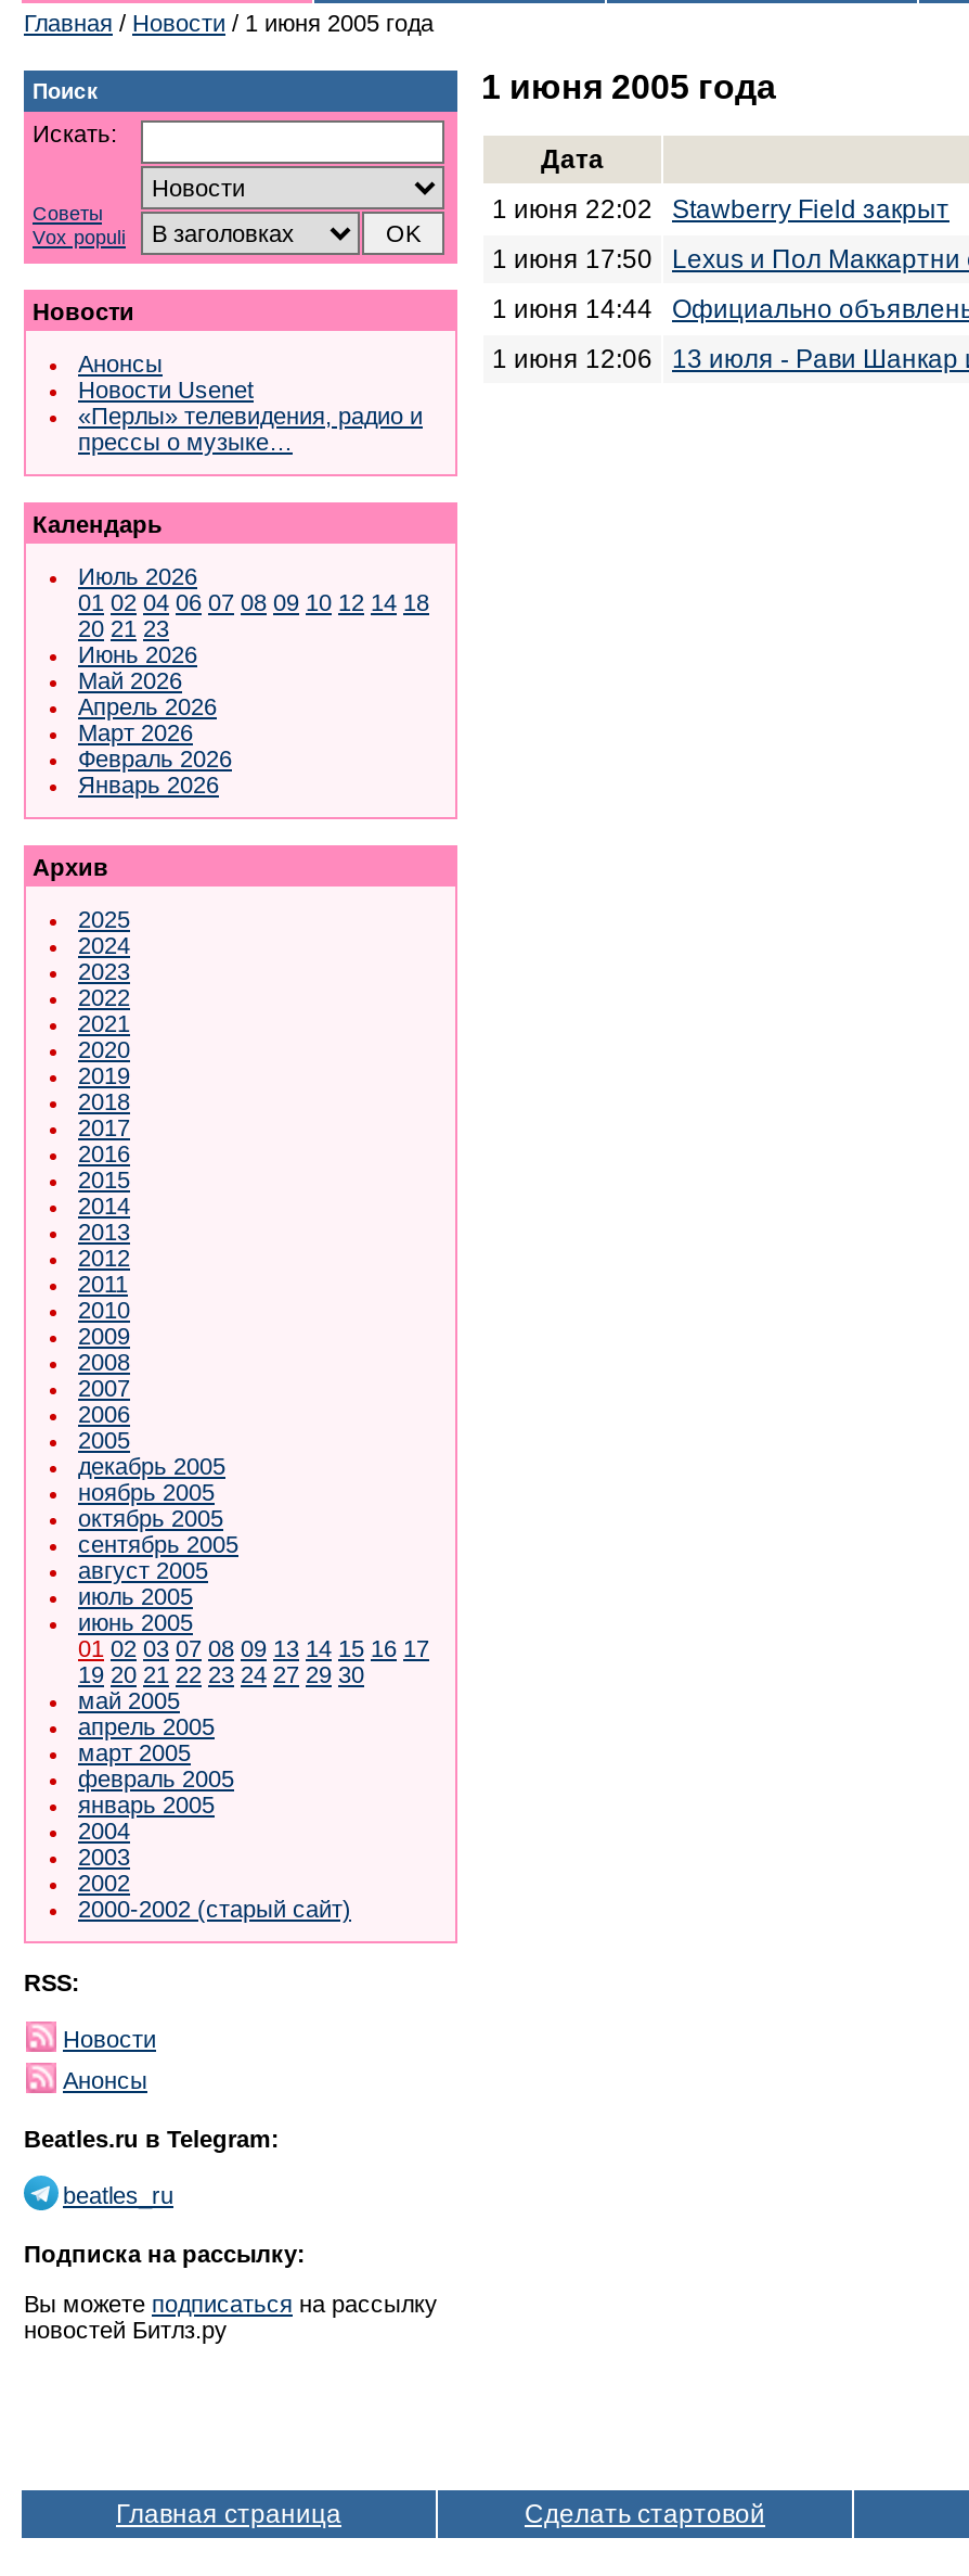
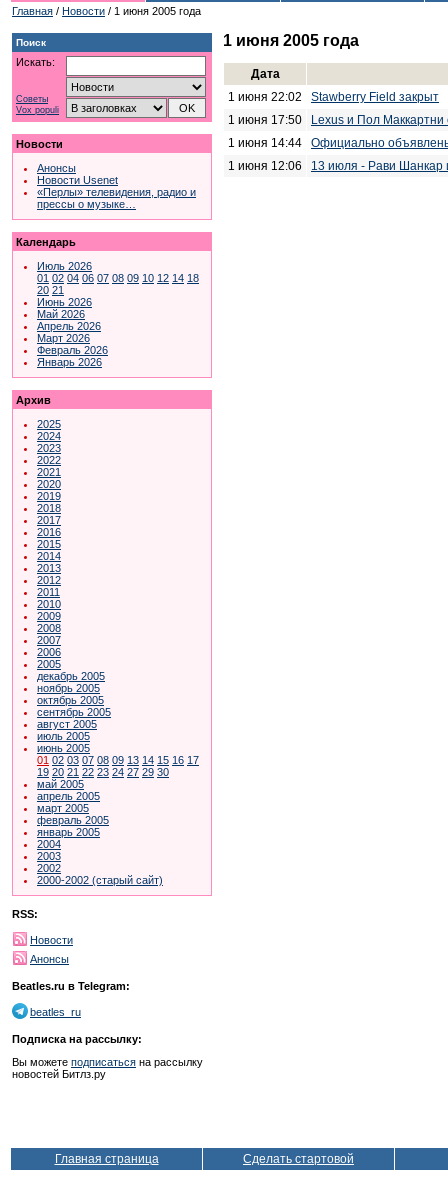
[78,615,169,641] 20 21 23 -> [37,284,64,296] 20 21

